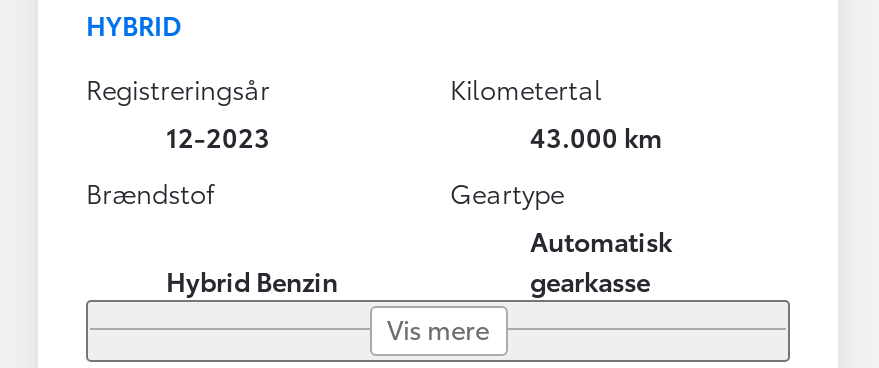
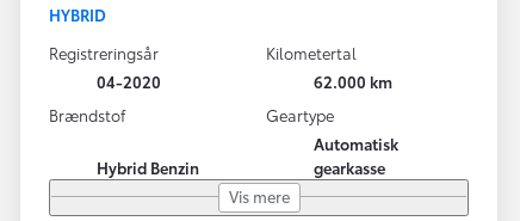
[166,117,270,153] 12-2023 -> [97,70,161,92] 04-2020
[530,117,662,153] 43.000 km -> [314,70,392,92] 62.000 km

